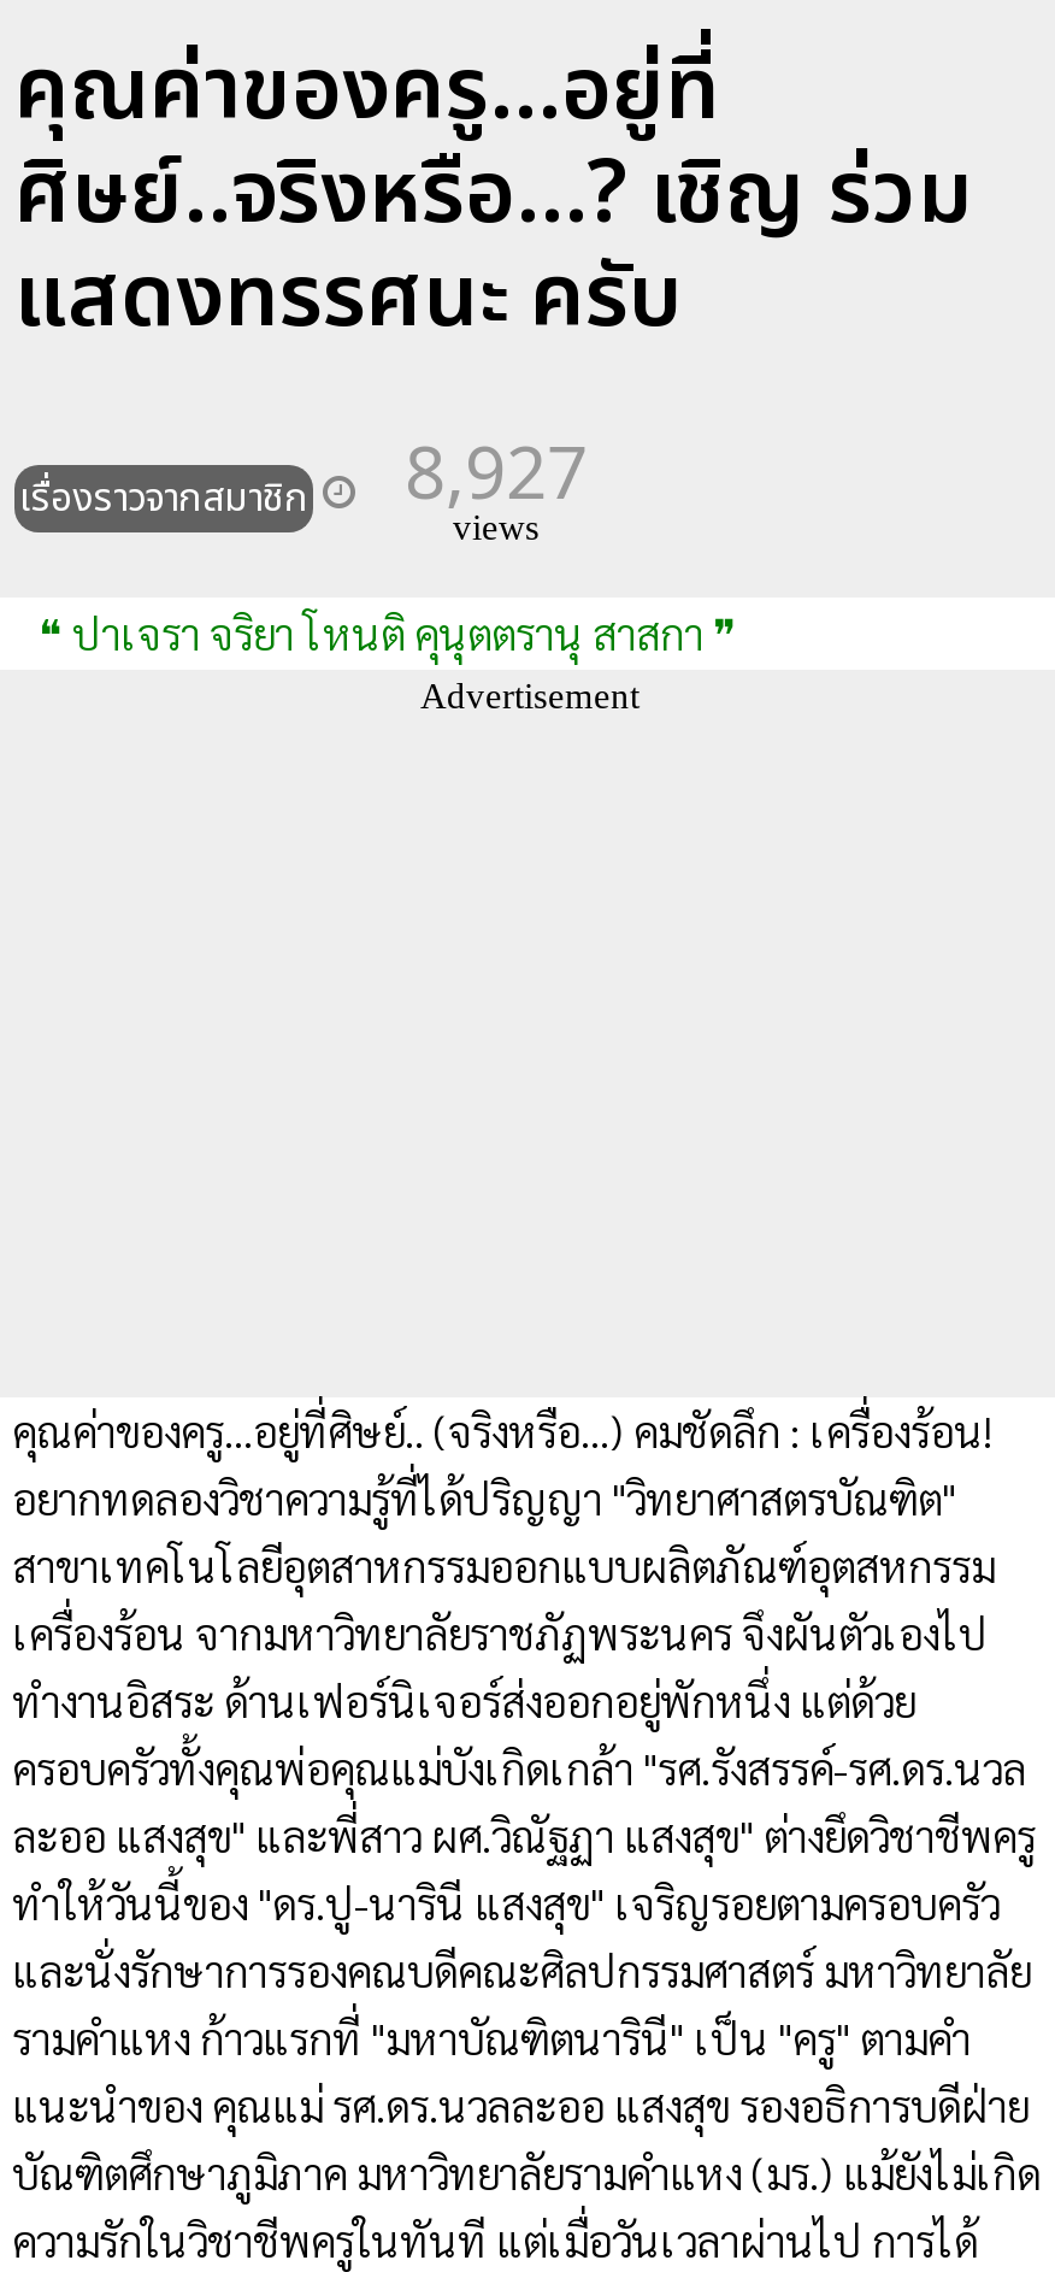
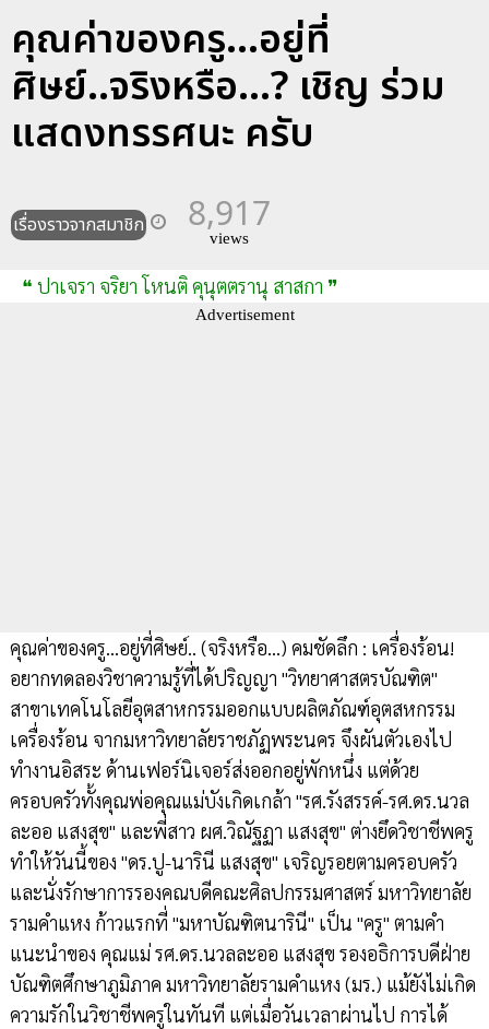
[19,421,588,527] เรื่องราวจากสมาชิก 8,927 -> [13,190,271,238] เรื่องราวจากสมาชิก 8,917

